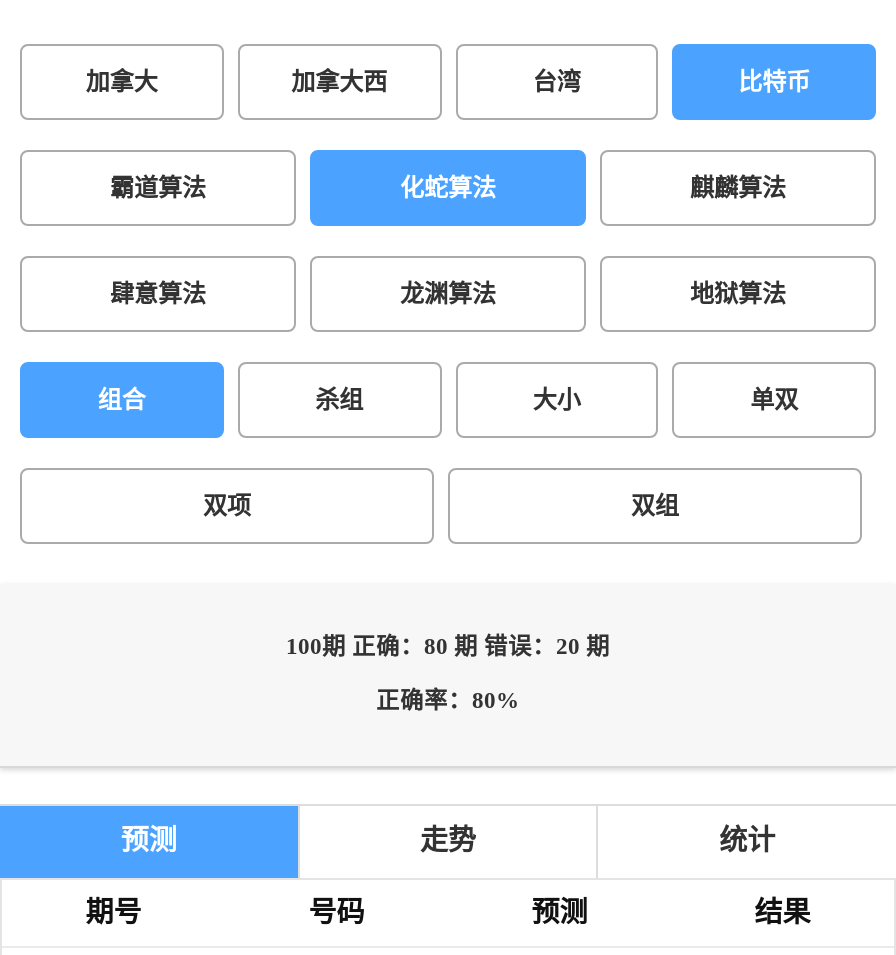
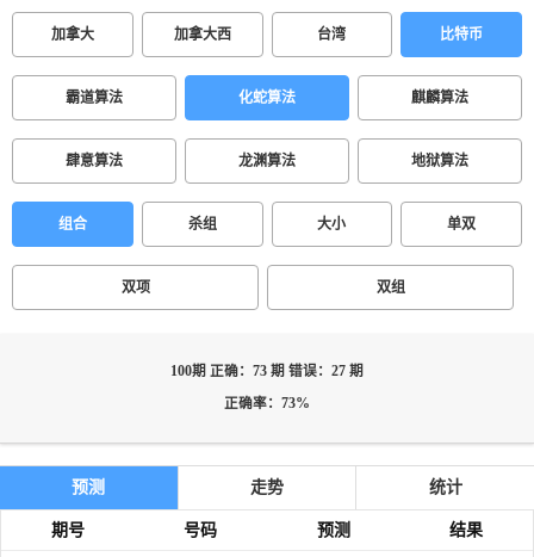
[286,634,610,660] 100期 正确：80 期 错误：20 期 -> [170,364,364,379] 100期 正确：73 期 错误：27 期
[376,688,520,714] 正确率：80% -> [224,396,310,411] 正确率：73%

